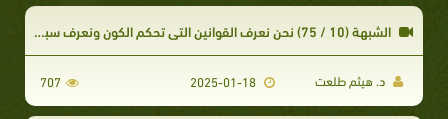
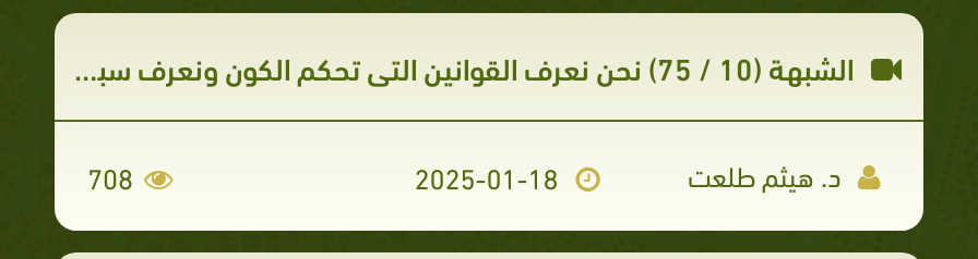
[40,71,61,91] 707 -> [87,155,133,198] 708

